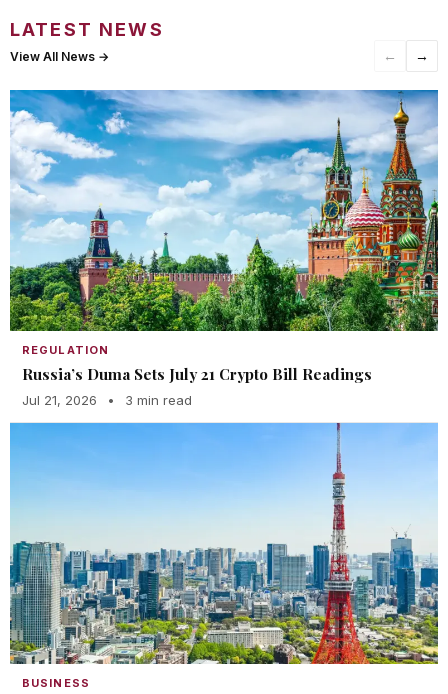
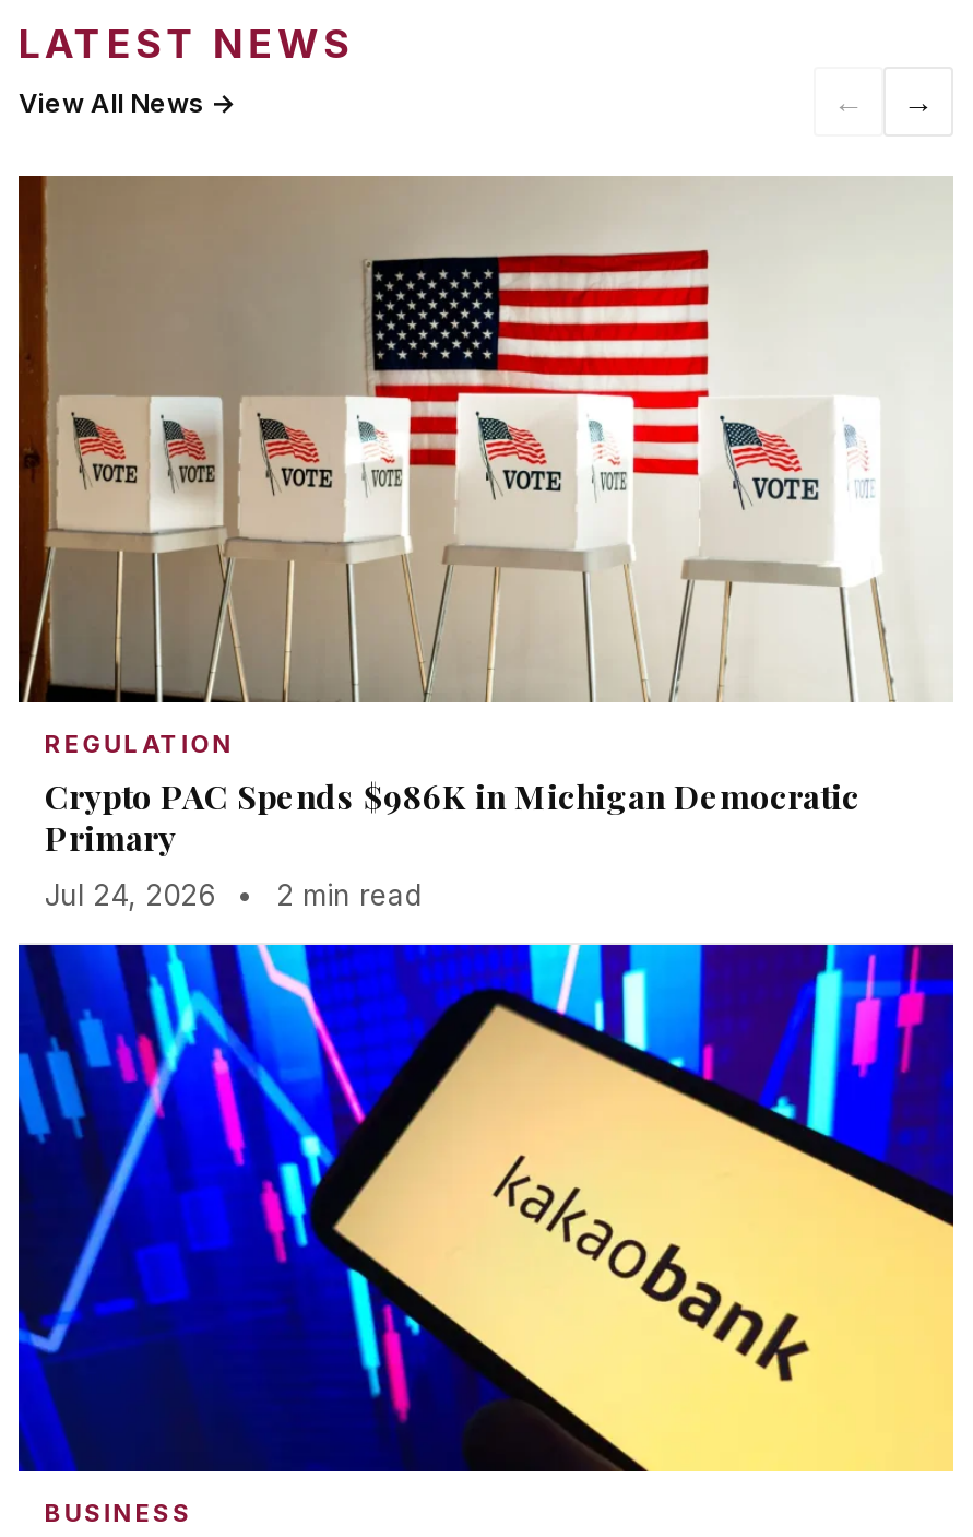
[9,89,439,408] [image] | Russia’s Duma Sets July 21 Crypto Bill Readings | Jul 21, 2026 • 3 min read -> [16,174,953,912] [image] | Crypto PAC Spends $986K in Michigan Democratic | Primary | Jul 24, 2026 • 2 min read
[9,422,439,665] [image] -> [16,943,956,1474] [image]

